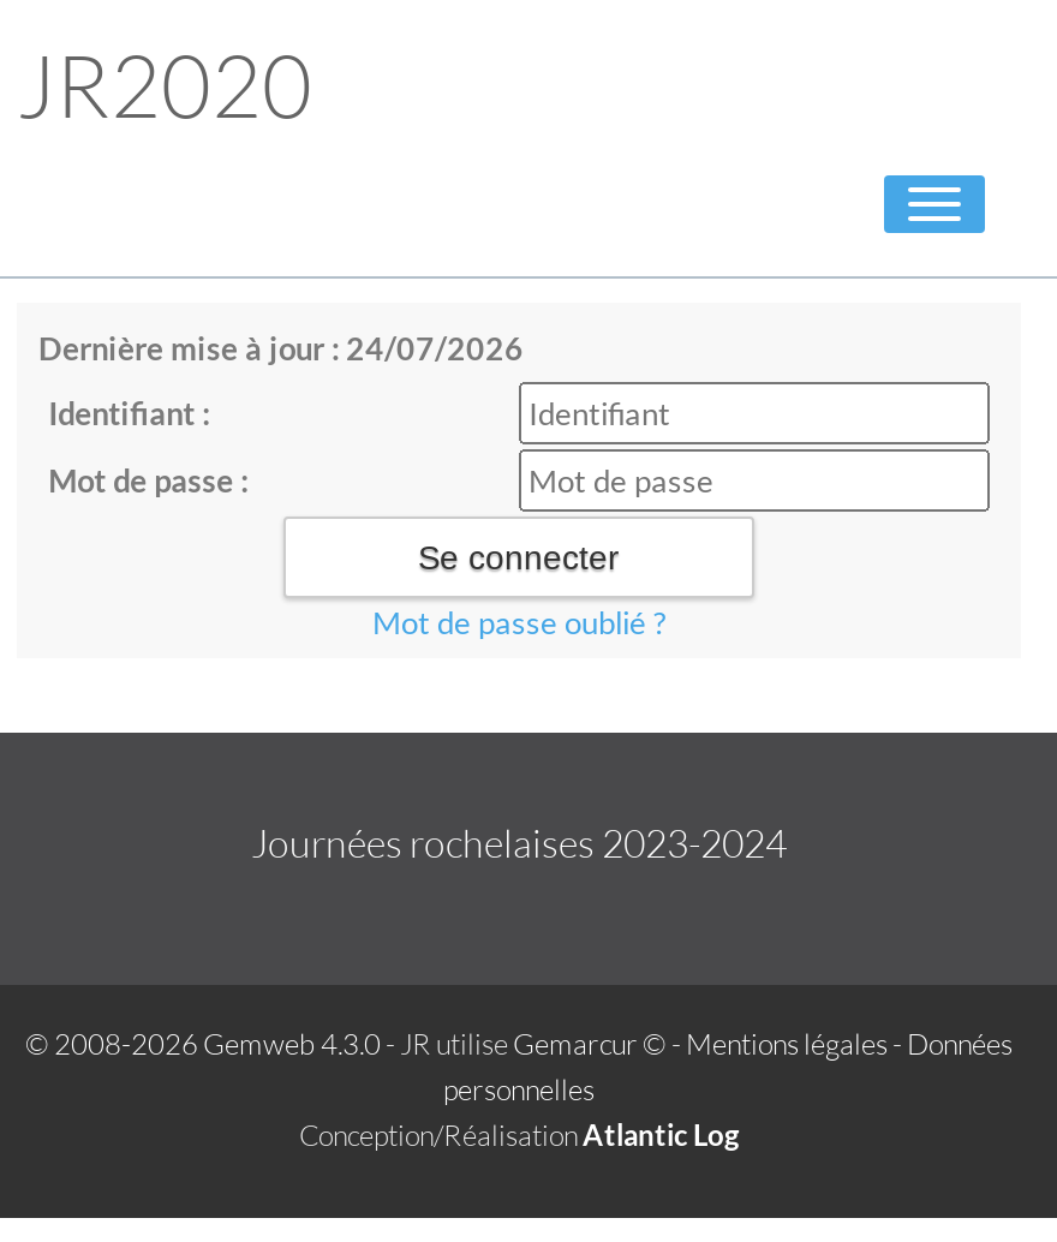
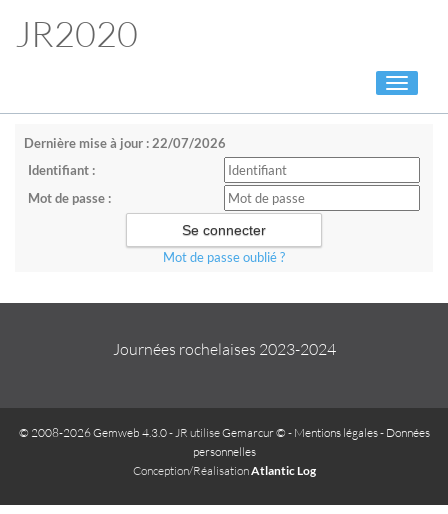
[38,329,524,368] Dernière mise à jour : 24/07/2026 -> [24,135,226,151] Dernière mise à jour : 22/07/2026

